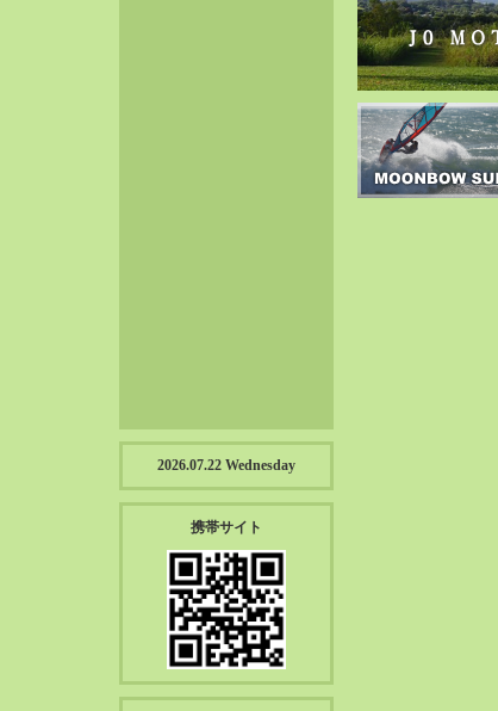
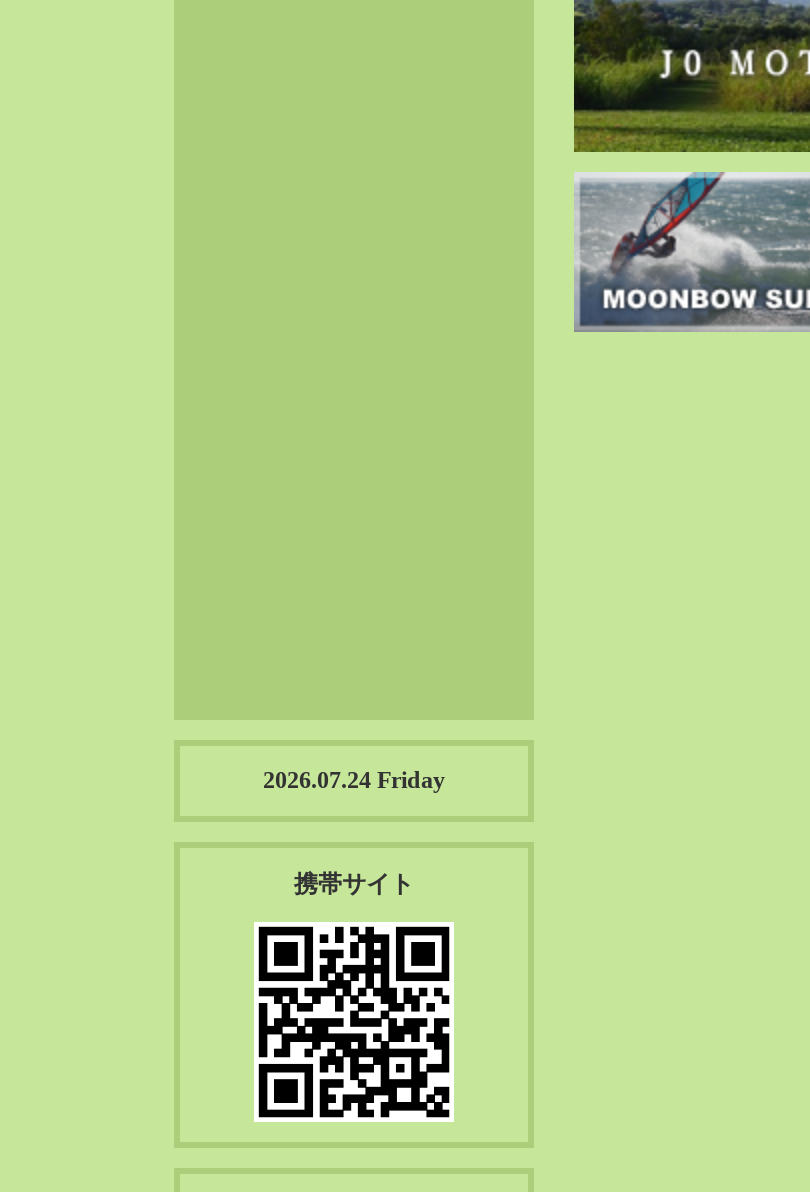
[157,457,295,474] 2026.07.22 Wednesday -> [263,766,445,794] 2026.07.24 Friday

